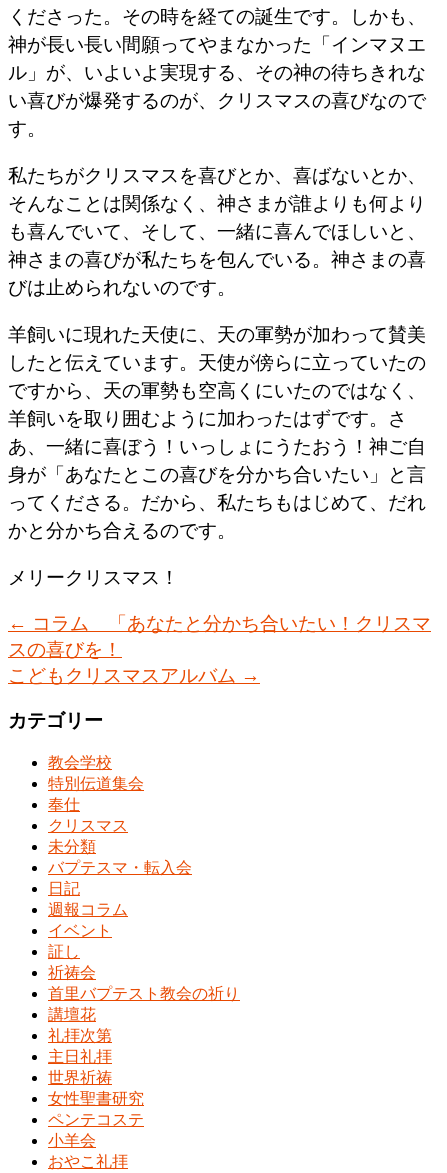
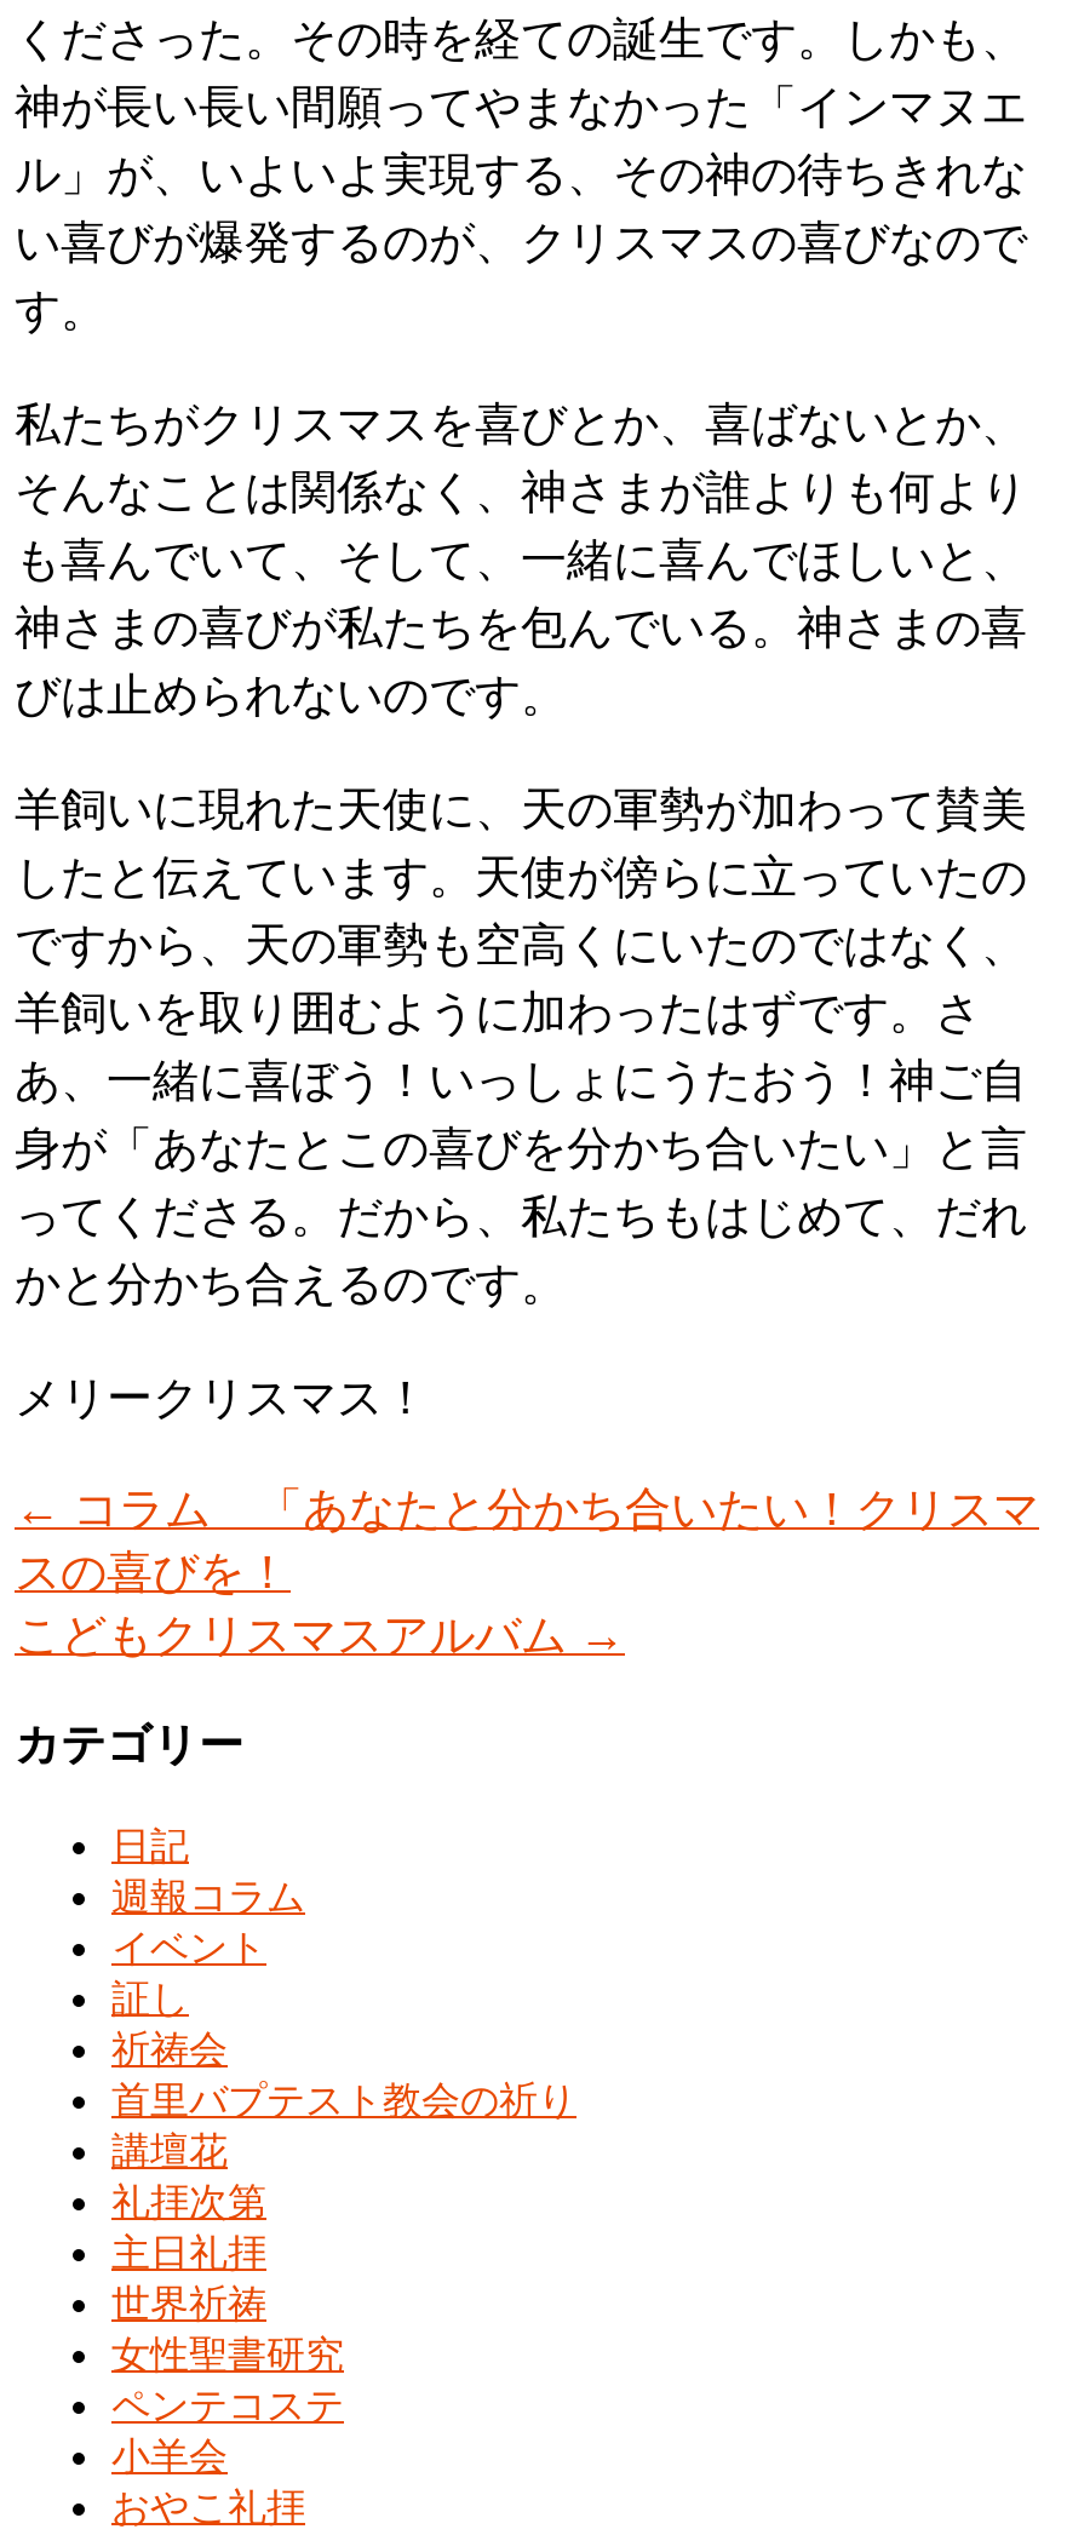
[48,754,192,876] 教会学校 | 特別伝道集会 | 奉仕 | クリスマス | 未分類 | バプテスマ・転入会 -> none

